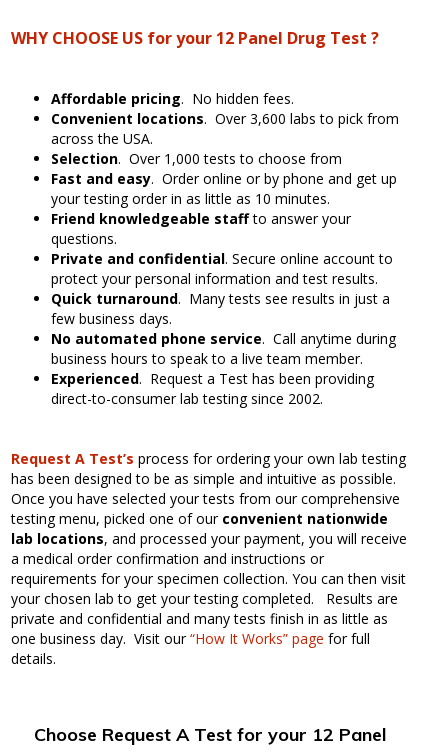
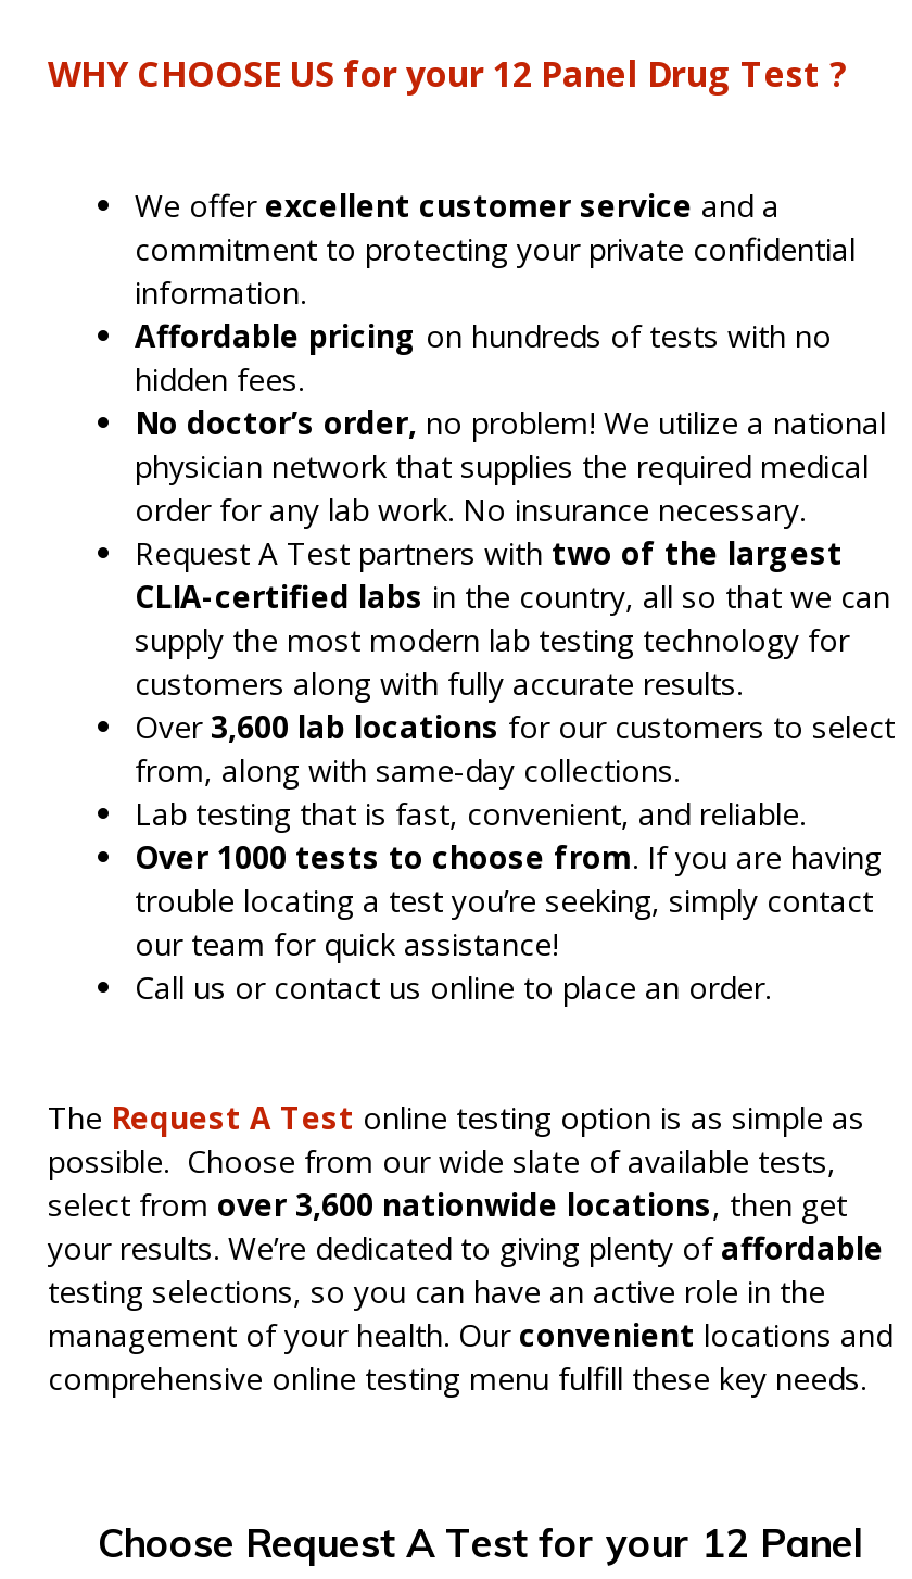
[51,89,399,408] Affordable pricing. No hidden fees. | Convenient locations. Over 3,600 labs to pick from | across the USA. | Selection. Over 1,000 tests to choose from | Fast and easy. Order online or by phone and get up | your testing order in as little as 10 minutes. | Friend knowledgeable staff to answer your | questions. | Private and confidential. Secure online account to | protect your personal information and test results. | Quick turnaround. Many tests see results in just a | few business days. | No automated phone service. Call anytime during | business hours to speak to a live team member. | Experienced. Request a Test has been providing | direct-to-consumer lab testing since 2002. -> [135,185,895,1008] We offer excellent customer service and a | commitment to protecting your private confidential | information. | Affordable pricing on hundreds of tests with no | hidden fees. | No doctor’s order, no problem! We utilize a national | physician network that supplies the required medical | order for any lab work. No insurance necessary. | Request A Test partners with two of the largest | CLIA-certified labs in the country, all so that we can | supply the most modern lab testing technology for | customers along with fully accurate results. | Over 3,600 lab locations for our customers to select | from, along with same-day collections. | Lab testing that is fast, convenient, and reliable. | Over 1000 tests to choose from. If you are having | trouble locating a test you’re seeking, simply contact | our team for quick assistance! | Call us or contact us online to place an order.
[11,449,407,668] Request A Test’s process for ordering your own lab testing | has been designed to be as simple and intuitive as possible. | Once you have selected your tests from our comprehensive | testing menu, picked one of our convenient nationwide | lab locations, and processed your payment, you will receive | a medical order confirmation and instructions or | requirements for your specimen collection. You can then visit | your chosen lab to get your testing completed. Results are | private and confidential and many tests finish in as little as | one business day. Visit our “How It Works” page for full | details. -> [48,1097,892,1399] The Request A Test online testing option is as simple as | possible. Choose from our wide slate of available tests, | select from over 3,600 nationwide locations, then get | your results. We’re dedicated to giving plenty of affordable | testing selections, so you can have an active role in the | management of your health. Our convenient locations and | comprehensive online testing menu fulfill these key needs.

